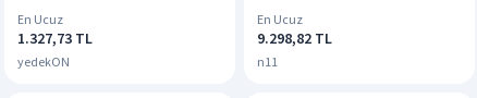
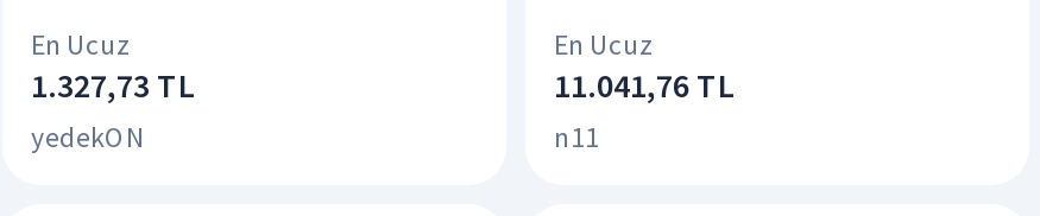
[257,28,332,48] 9.298,82 TL -> [554,64,735,107] 11.041,76 TL

